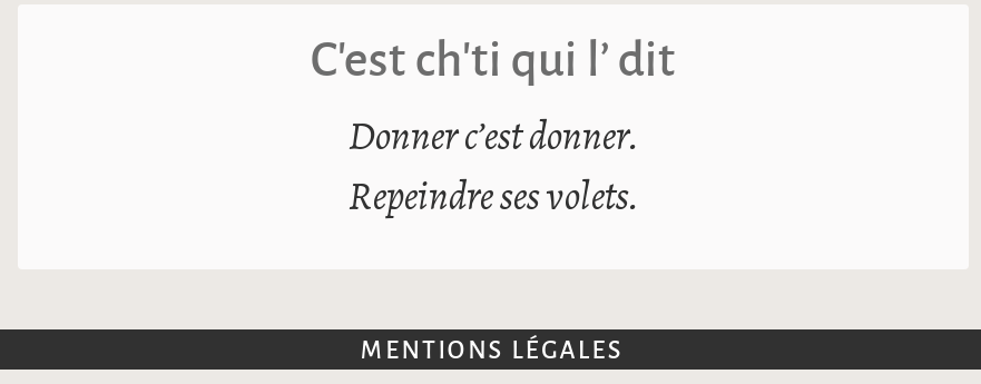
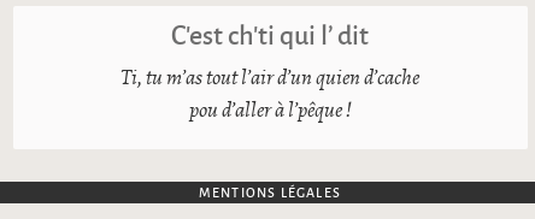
[348,117,638,221] Donner c’est donner. | Repeindre ses volets. -> [121,67,420,123] Ti, tu m’as tout l’air d’un quien d’cache | pou d’aller à l’pêque !

